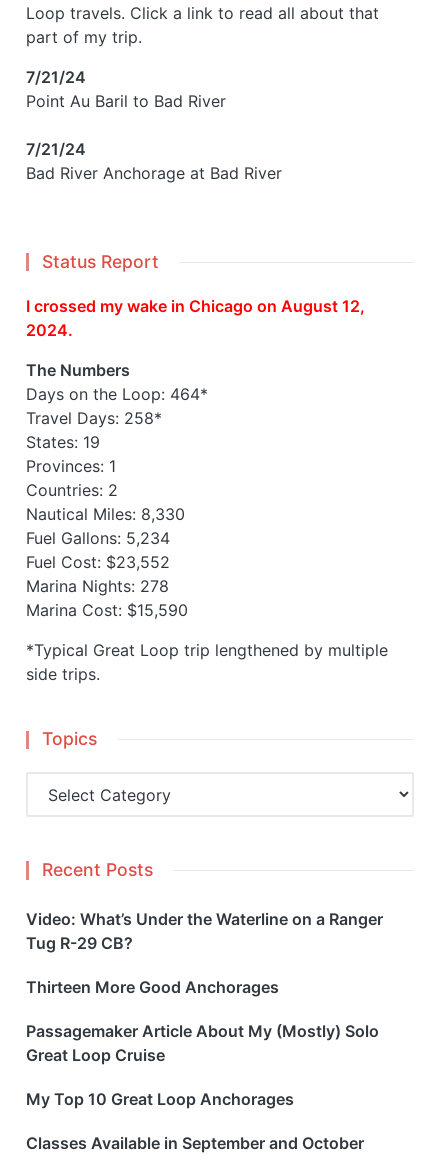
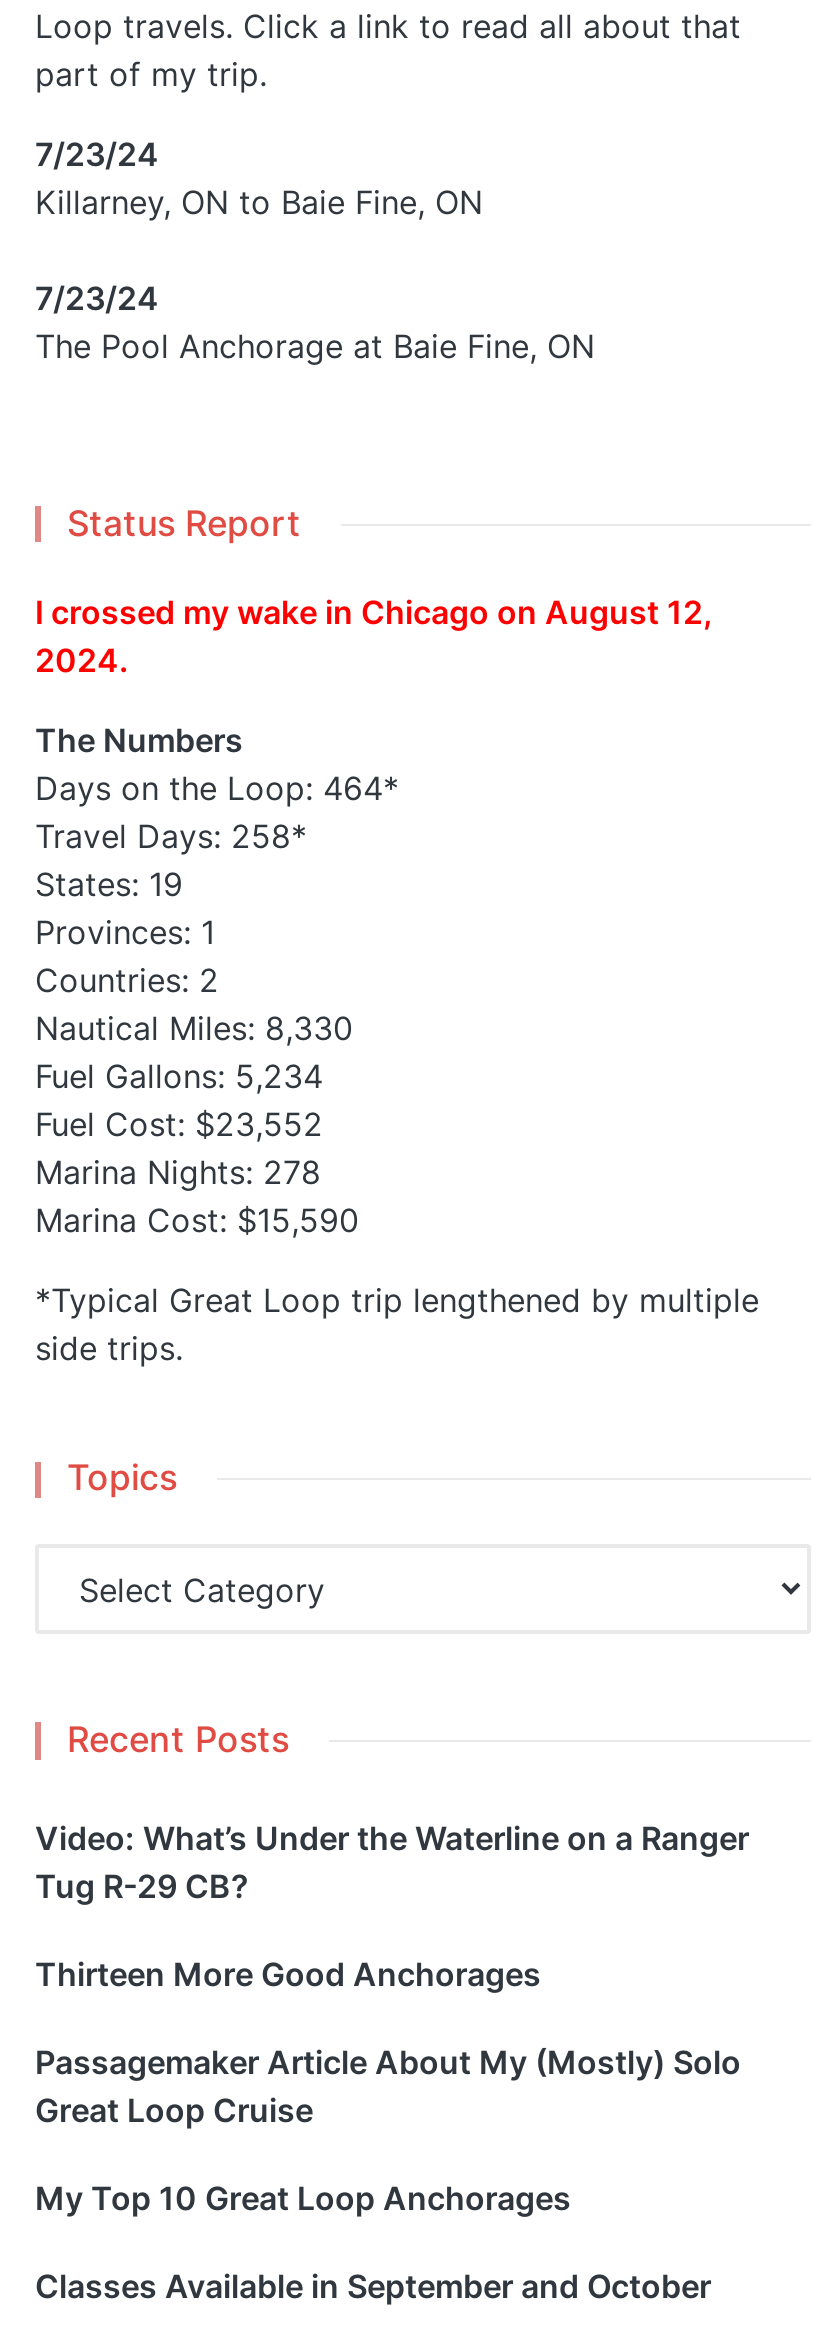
[26,67,226,111] 7/21/24 | Point Au Baril to Bad River -> [35,133,483,221] 7/23/24 | Killarney, ON to Baie Fine, ON
[26,139,282,183] 7/21/24 | Bad River Anchorage at Bad River -> [35,277,595,365] 7/23/24 | The Pool Anchorage at Baie Fine, ON

